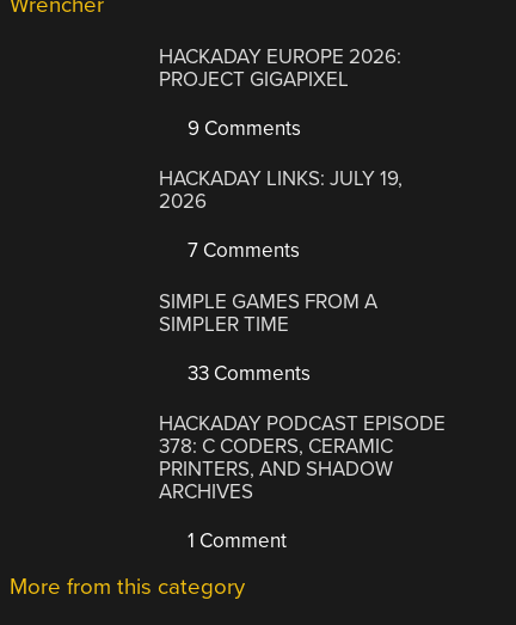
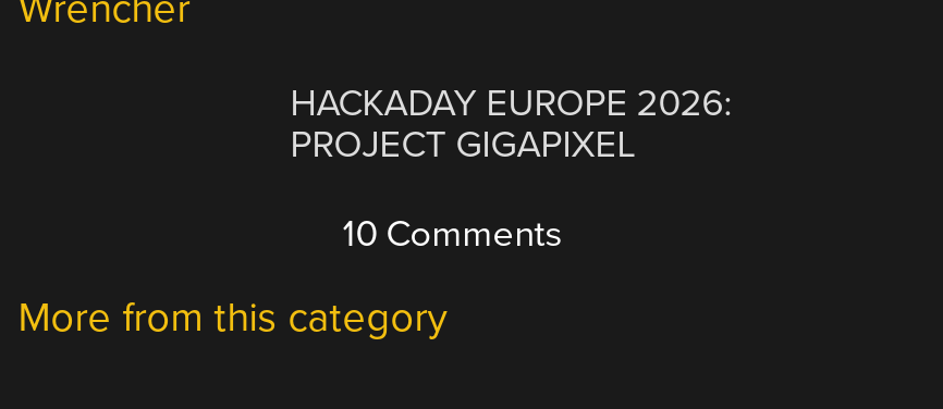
[159,115,446,553] 9 Comments | HACKADAY LINKS: JULY 19, | 2026 | 7 Comments | SIMPLE GAMES FROM A | SIMPLER TIME | 33 Comments | HACKADAY PODCAST EPISODE | 378: C CODERS, CERAMIC | PRINTERS, AND SHADOW | ARCHIVES | 1 Comment -> [334,210,562,256] 10 Comments

